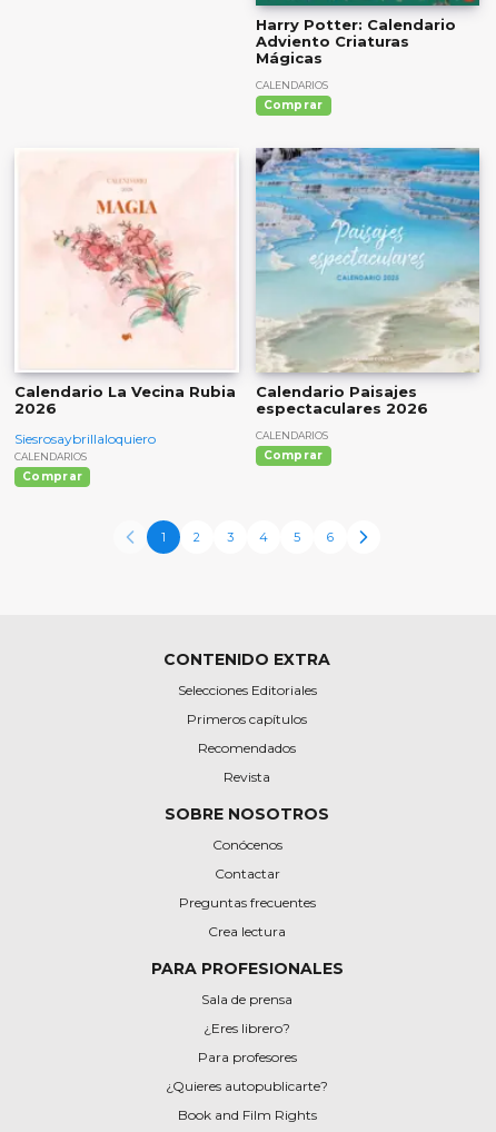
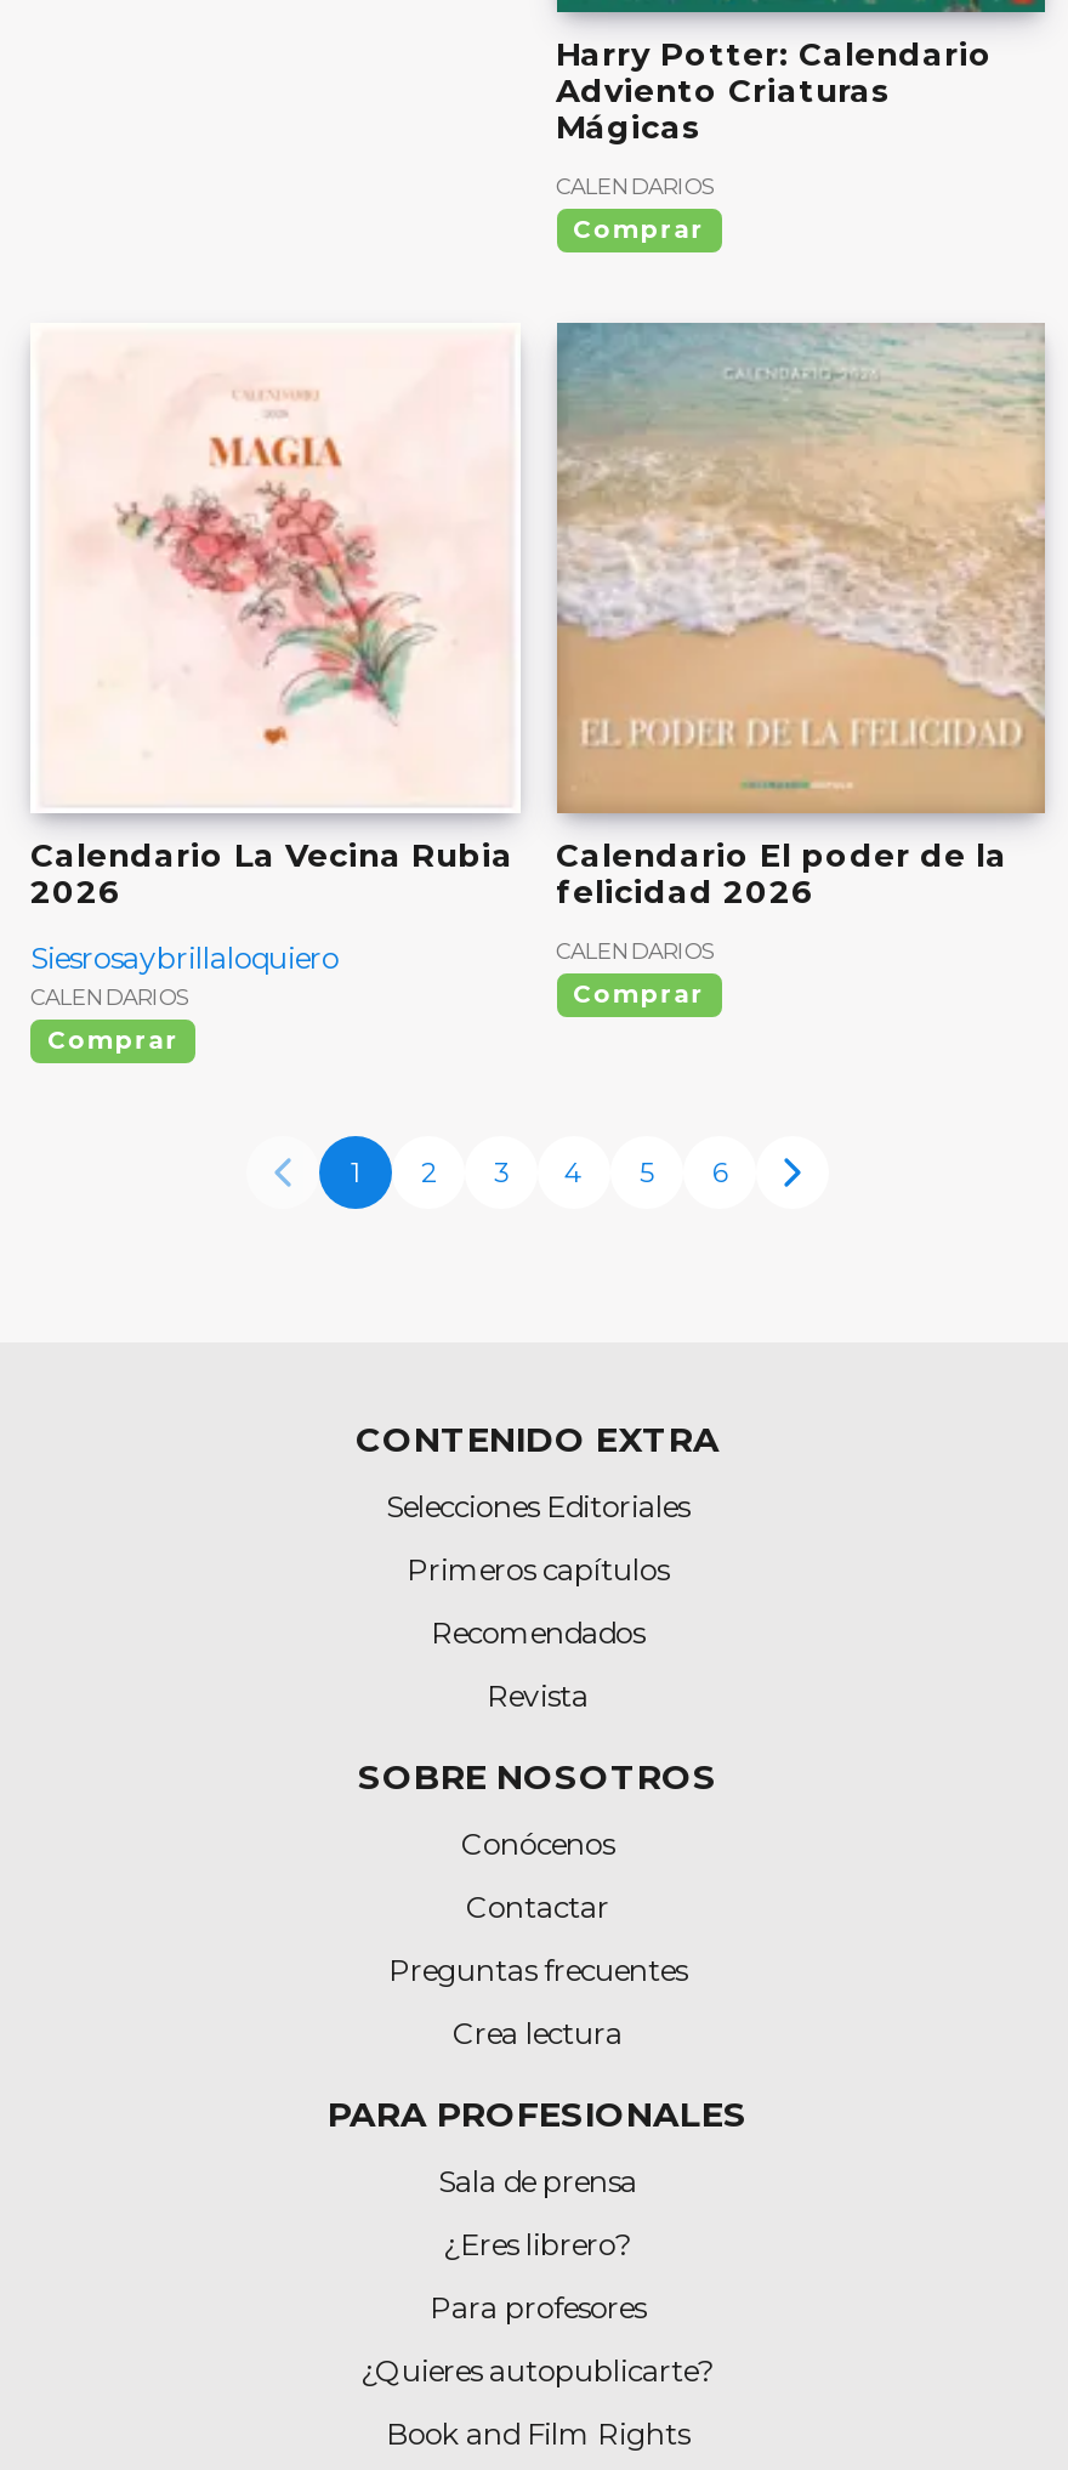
[255,147,480,417] [image] | Calendario Paisajes | espectaculares 2026 -> [555,320,1047,910] [image] | Calendario El poder de la | felicidad 2026

